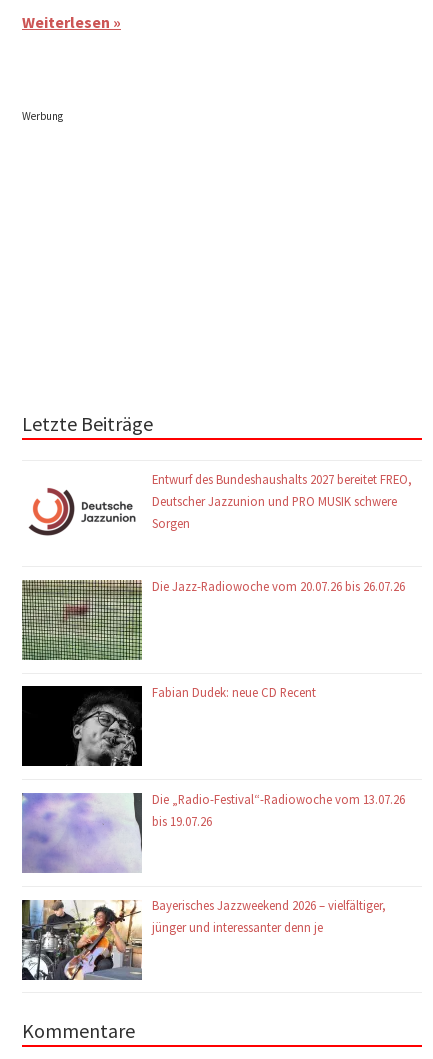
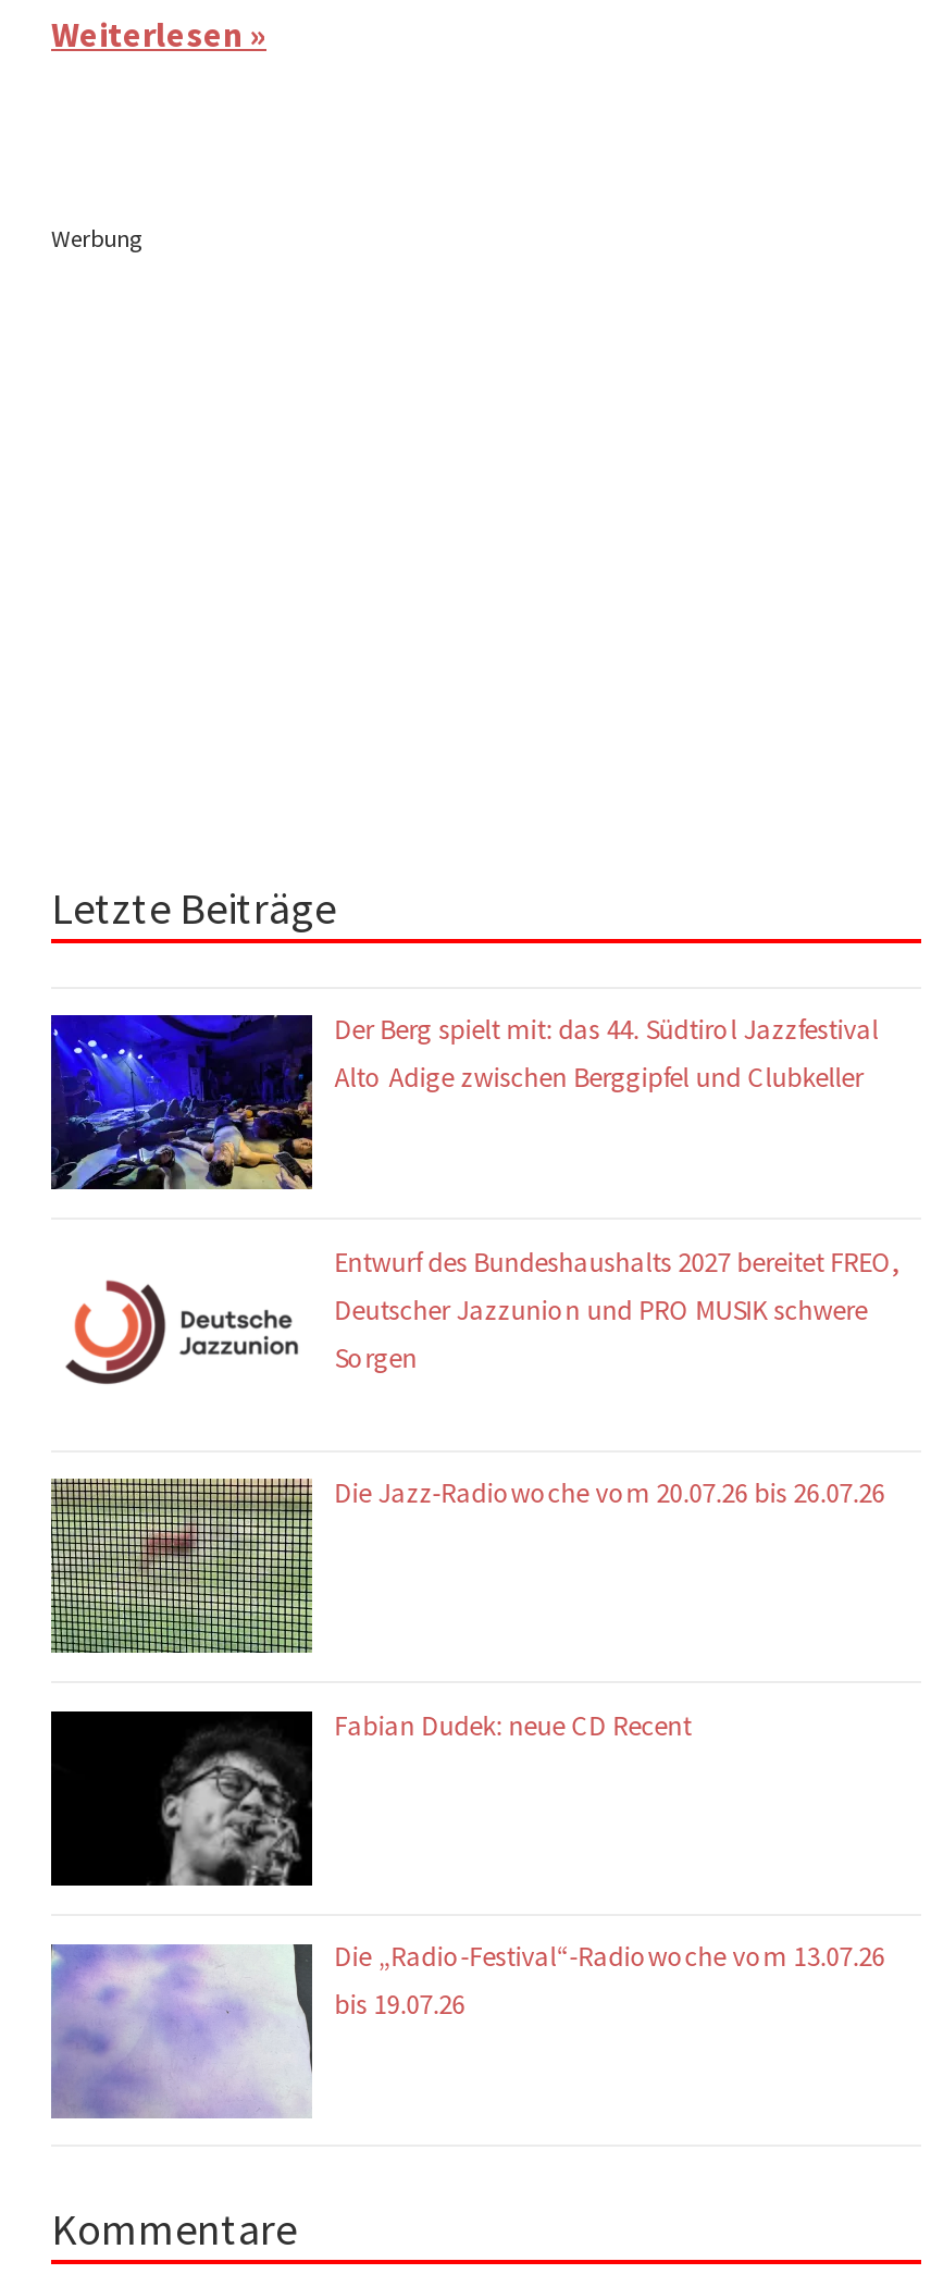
none -> [49,1011,878,1191] [image] | Der Berg spielt mit: das 44. Südtirol Jazzfestival | Alto Adige zwischen Berggipfel und Clubkeller
moved [32,471,412,829] -> [73,1243,900,2022]: [image] | Entwurf des Bundeshaushalts 2027 bereitet FREO, | Deutscher Jazzunion und PRO MUSIK schwere | Sorgen | Die Jazz-Radiowoche vom 20.07.26 bis 26.07.26 | Fabian Dudek: neue CD Recent | Die „Radio-Festival“-Radiowoche vom 13.07.26 | bis 19.07.26
moved [21,792,141,874] -> [49,1942,310,2121]: [image]
[21,897,386,980] [image] | Bayerisches Jazzweekend 2026 – vielfältiger, | jünger und interessanter denn je -> none

